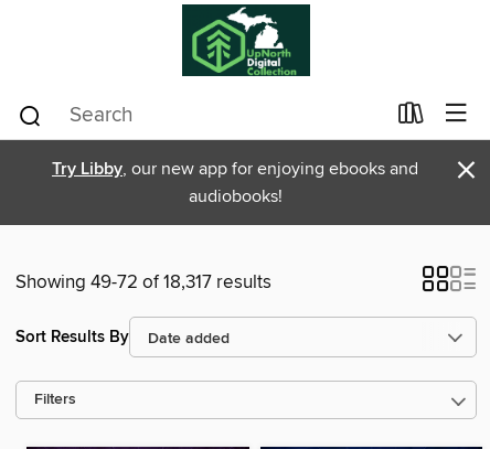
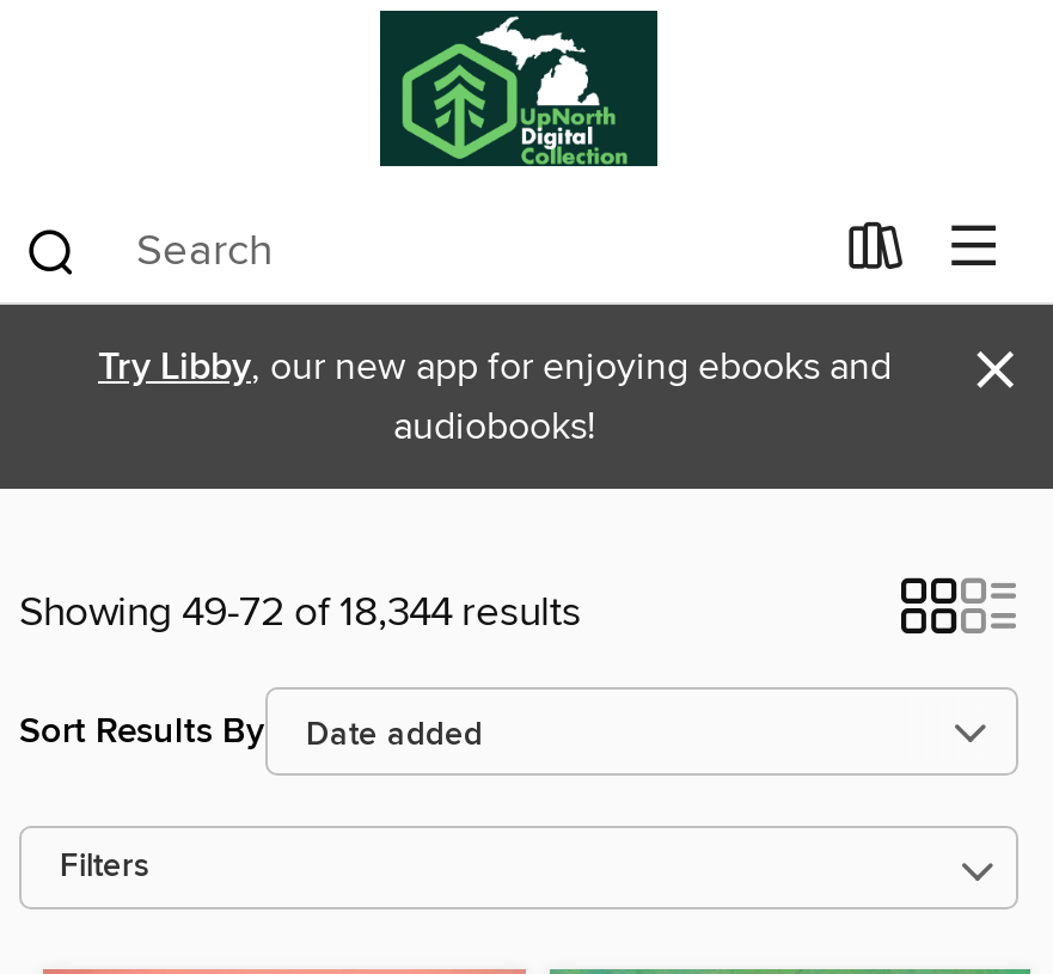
[15,270,271,295] Showing 49-72 of 18,317 results -> [19,587,581,639] Showing 49-72 of 18,344 results

